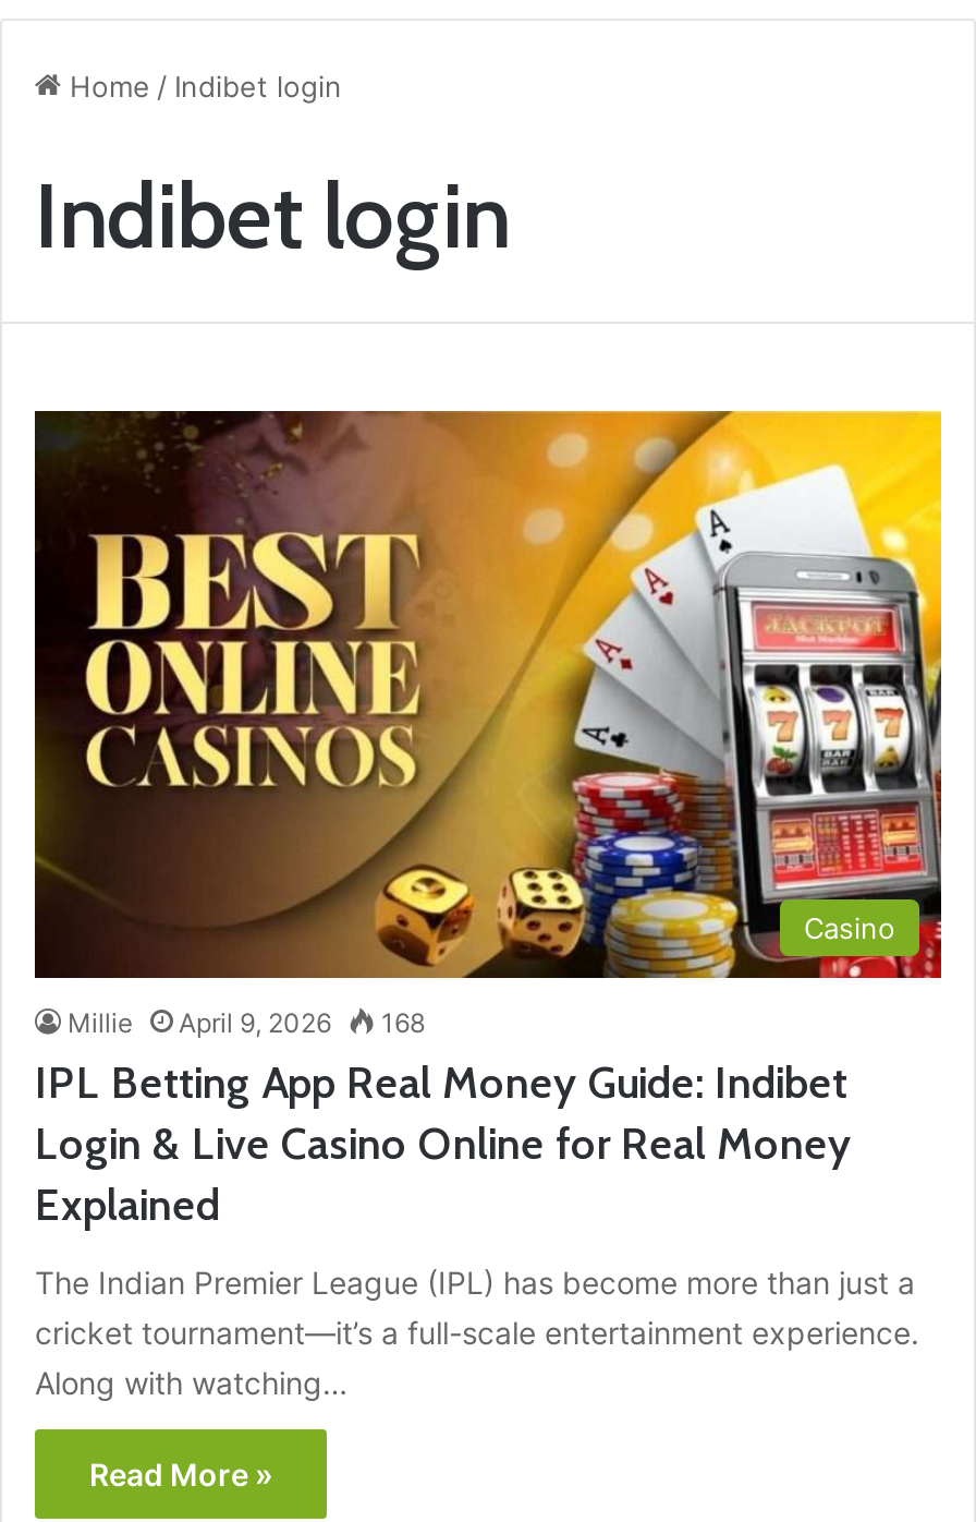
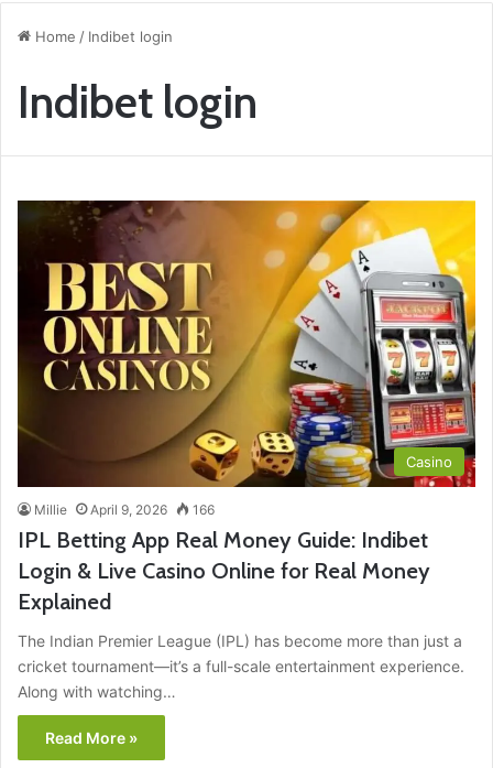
[68,1007,425,1039] Millie April 9, 2026 168 -> [34,501,215,518] Millie April 9, 2026 166

